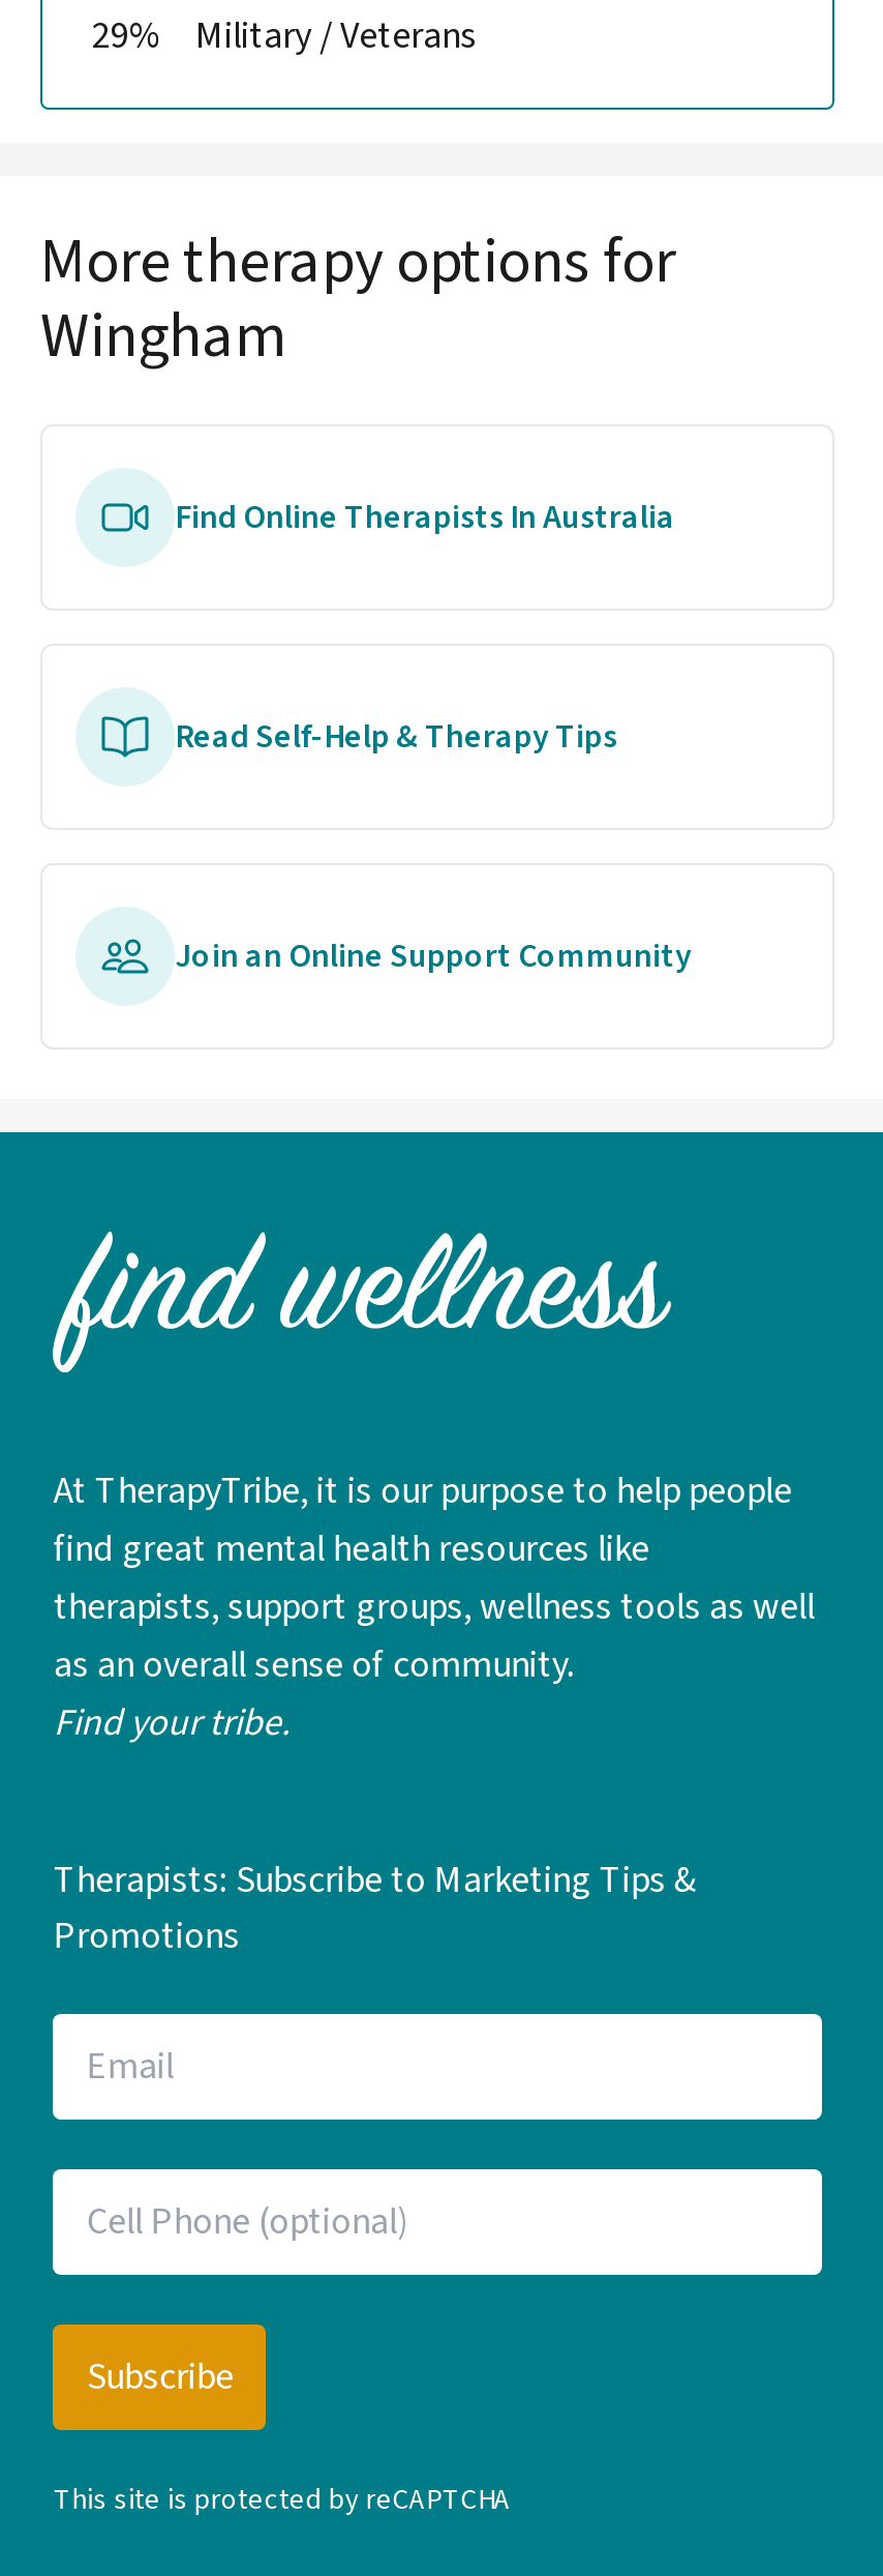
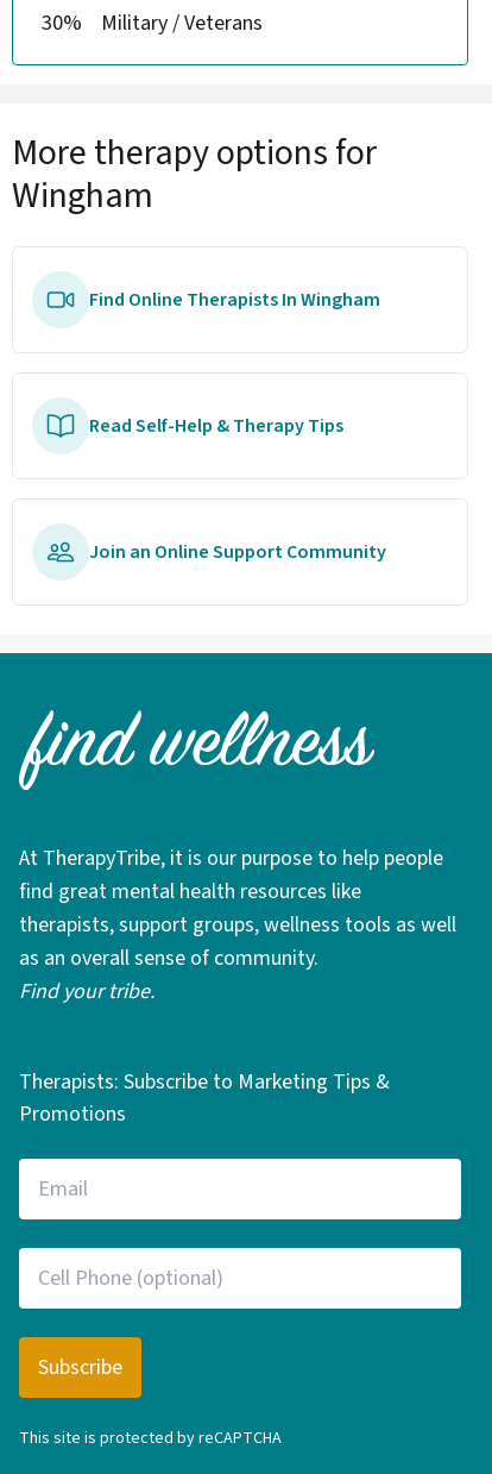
[92,11,477,63] 29% Military / Veterans -> [42,8,263,38] 30% Military / Veterans
[175,495,675,541] Find Online Therapists In Australia -> [89,286,380,313] Find Online Therapists In Wingham

